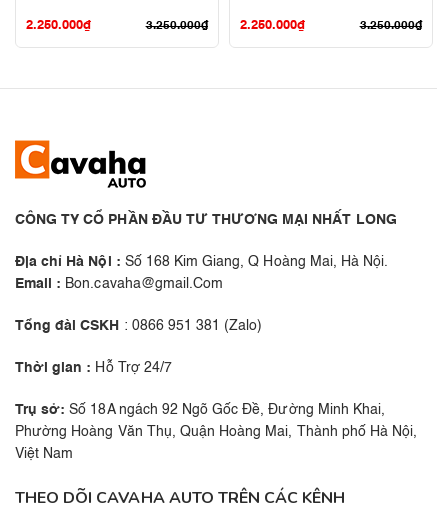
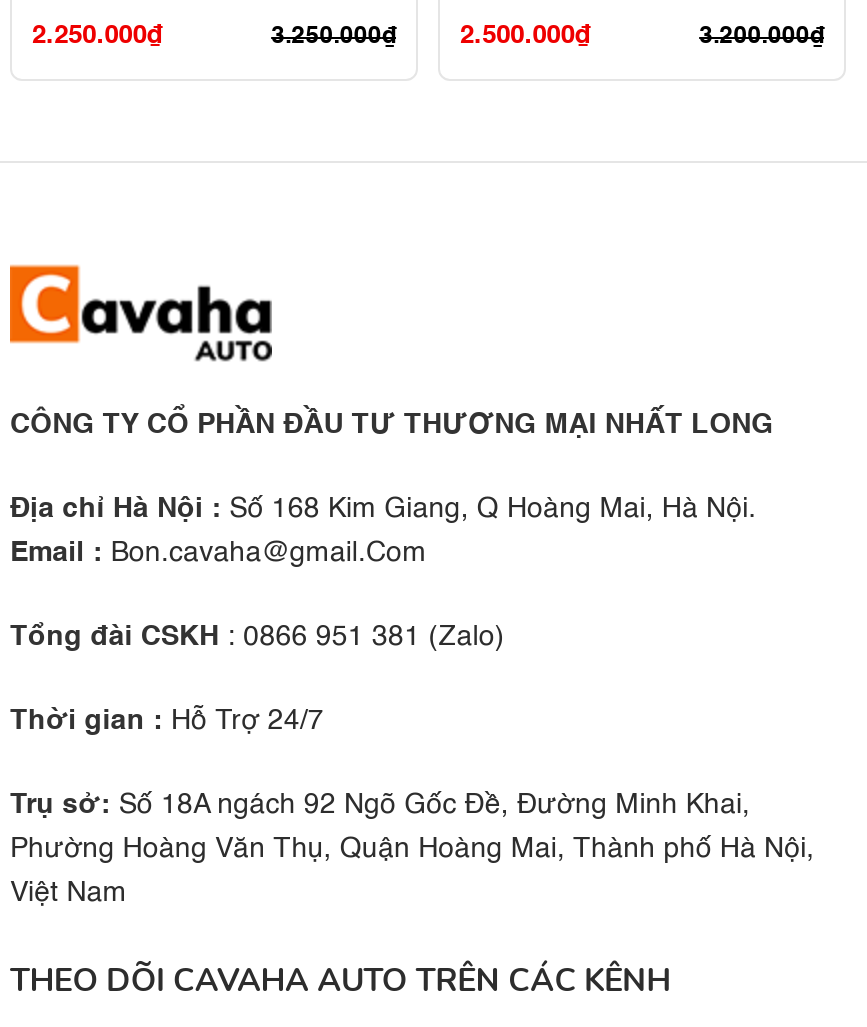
[240,19,305,32] 2.250.000₫ -> [460,22,591,48] 2.500.000₫
[360,20,422,32] 3.250.000₫ -> [699,24,824,48] 3.200.000₫

